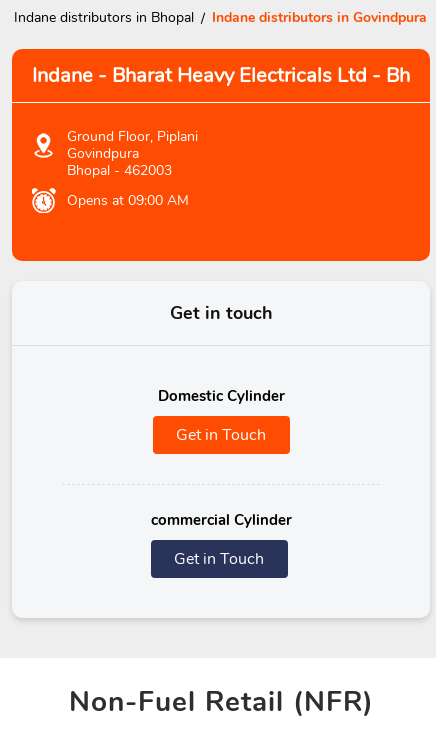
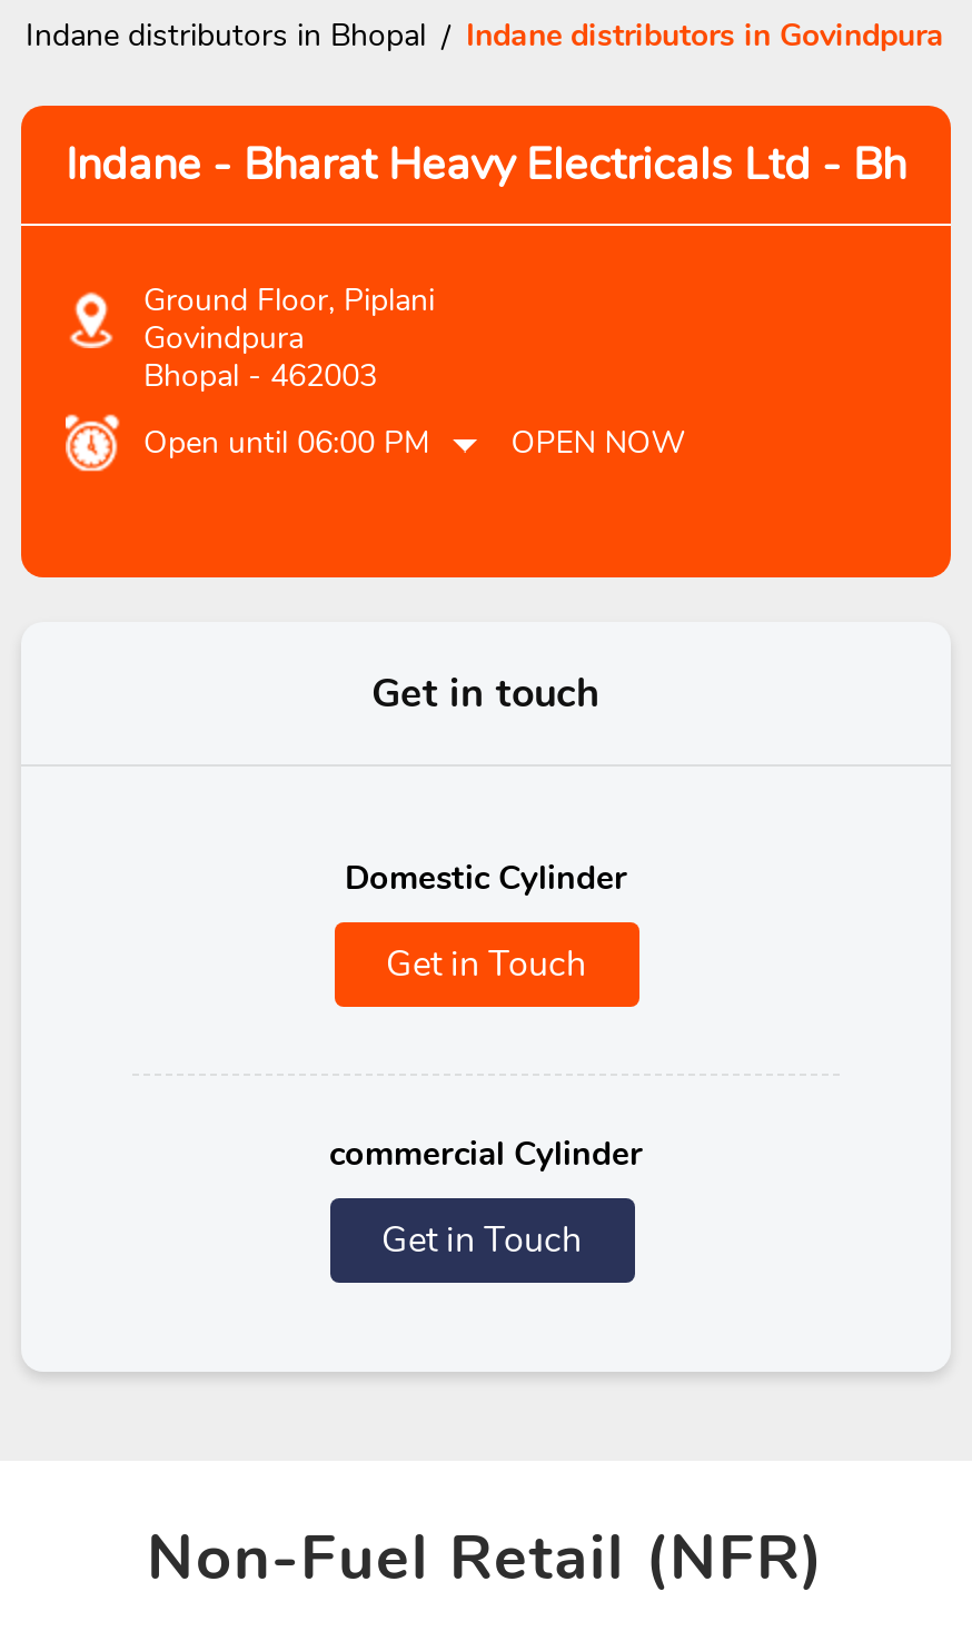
[67,191,189,210] Opens at 09:00 AM -> [143,422,684,464] Open until 06:00 PM | OPEN NOW

